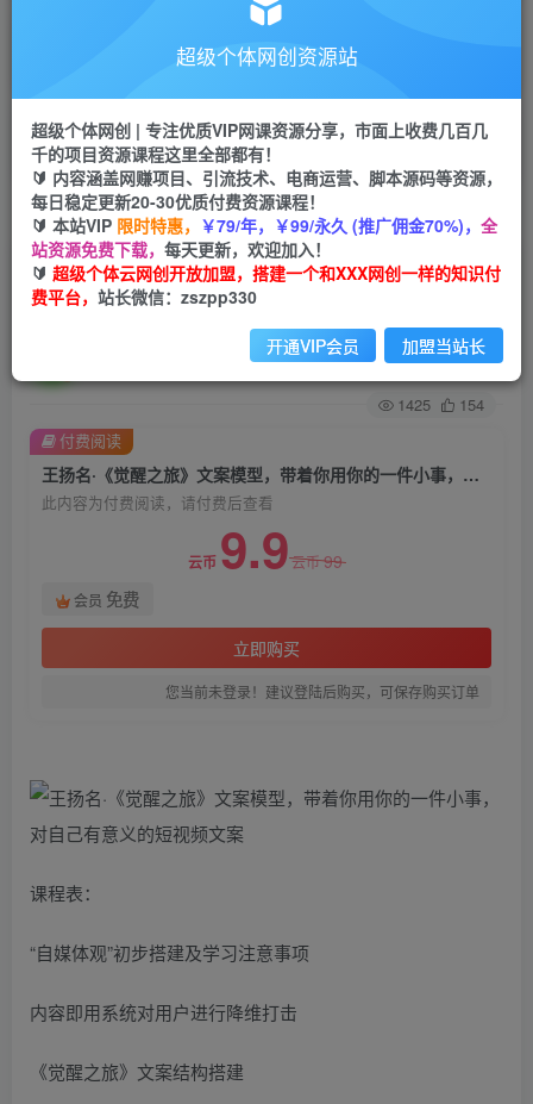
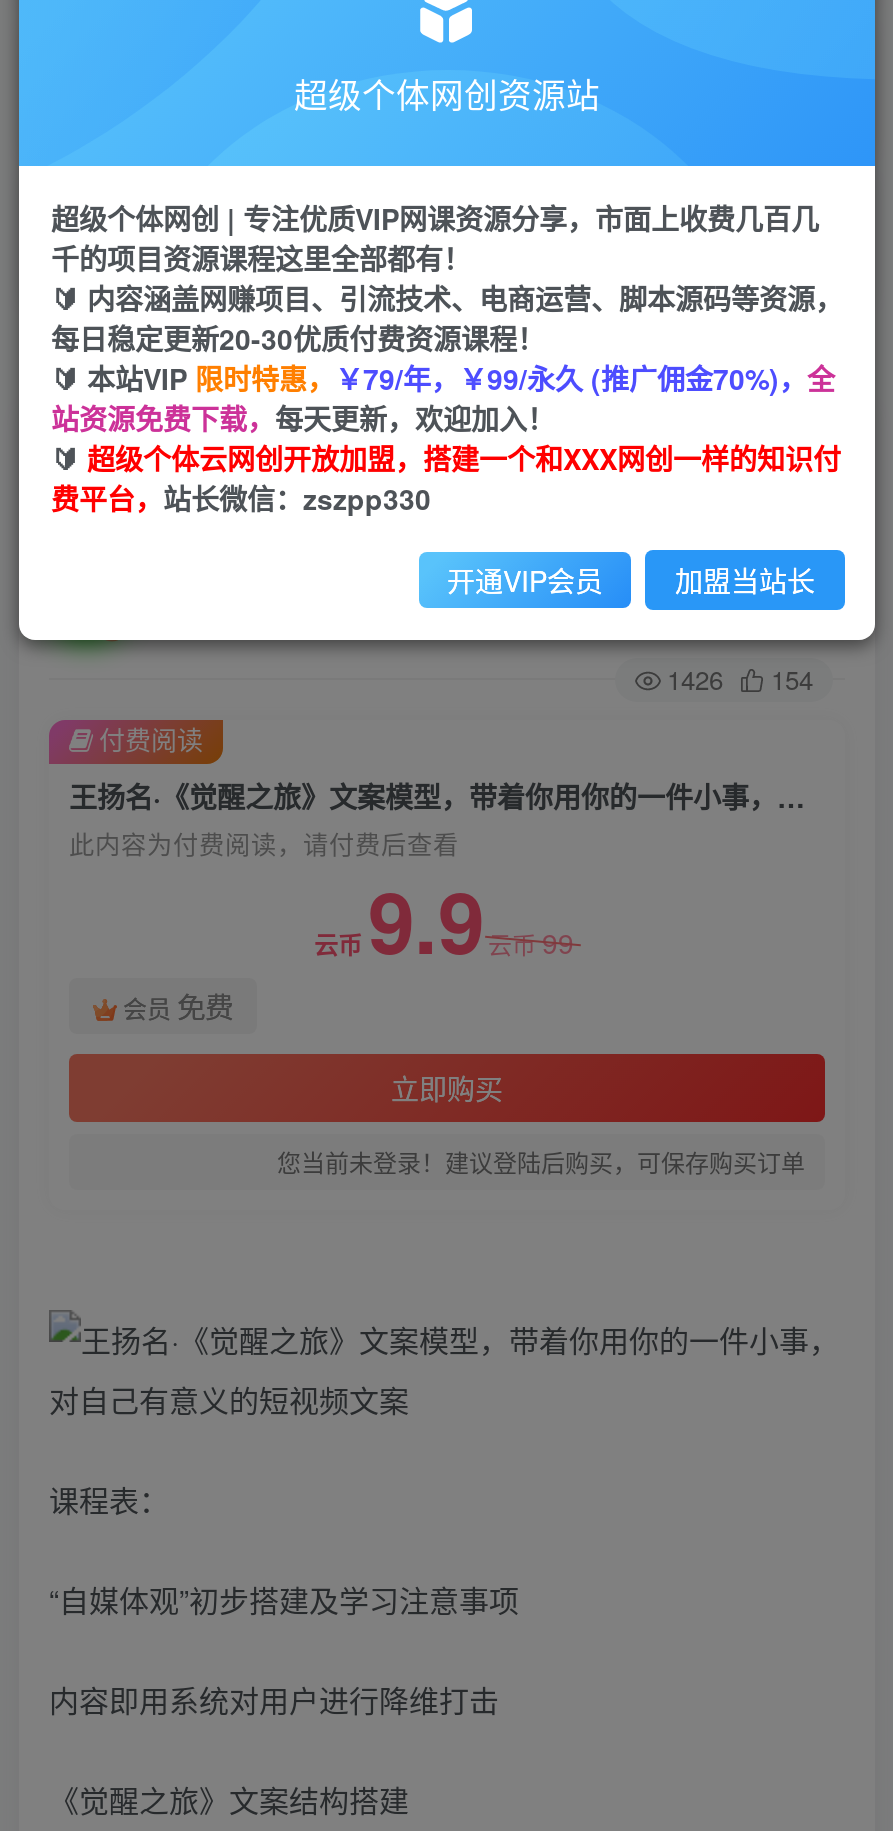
[397,393,484,416] 1425 154 -> [667,660,813,698] 1426 154

